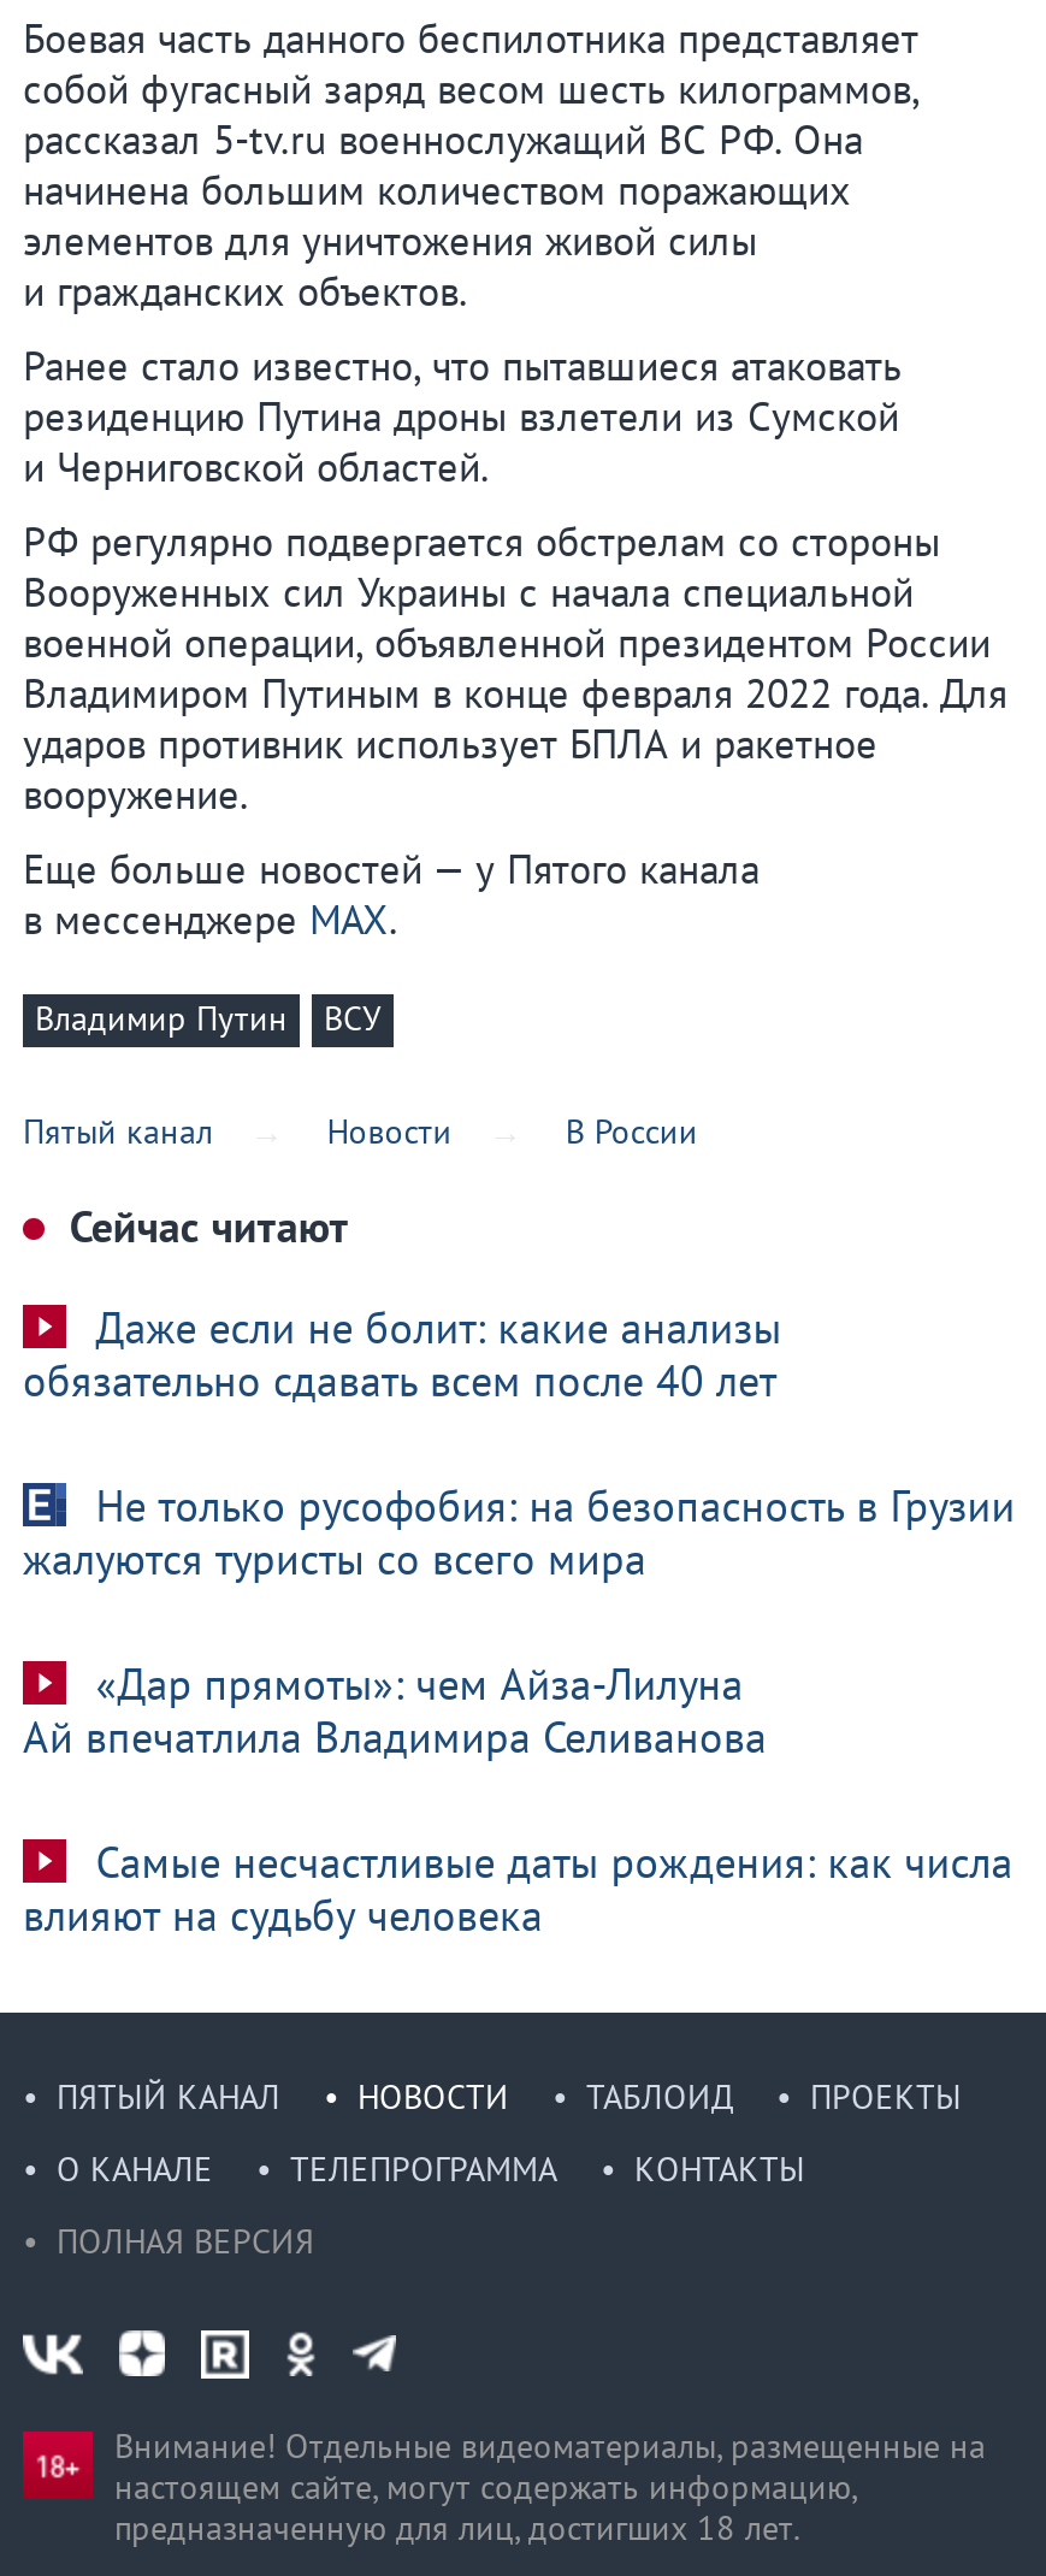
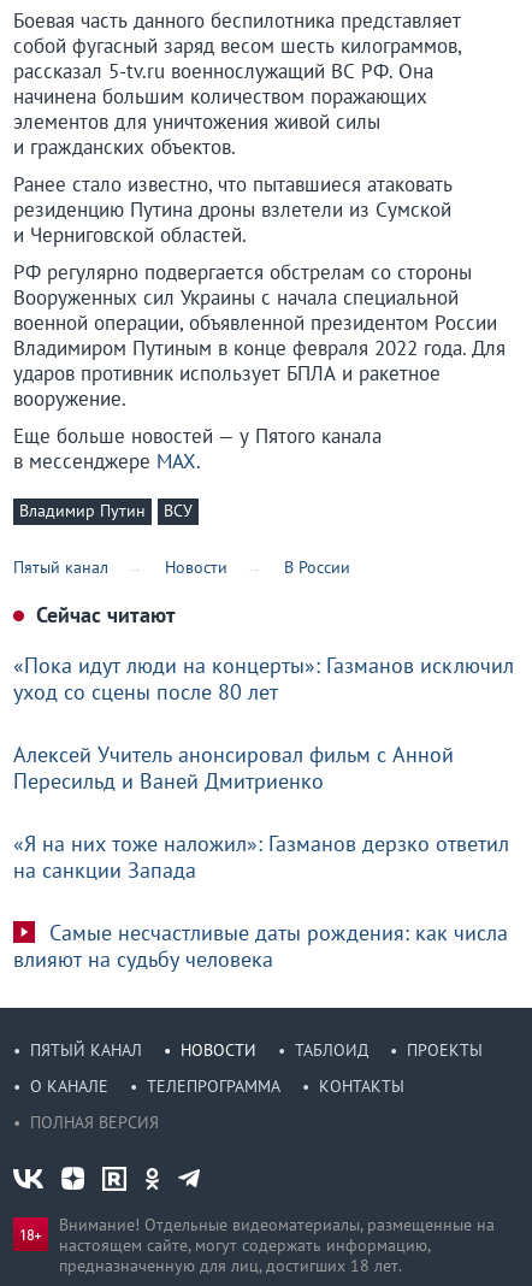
[23,1300,782,1408] Даже если не болит: какие анализы | обязательно сдавать всем после 40 лет -> [13,651,514,705] «Пока идут люди на концерты»: Газманов исключил | уход со сцены после 80 лет
[23,1478,1015,1586] Не только русофобия: на безопасность в Грузии | жалуются туристы со всего мира -> [13,740,454,794] Алексей Учитель анонсировал фильм с Анной | Пересильд и Ваней Дмитриенко
[23,1656,767,1764] «Дар прямоты»: чем Айза-Лилуна | Ай впечатлила Владимира Селиванова -> [13,829,509,884] «Я на них тоже наложил»: Газманов дерзко ответил | на санкции Запада

